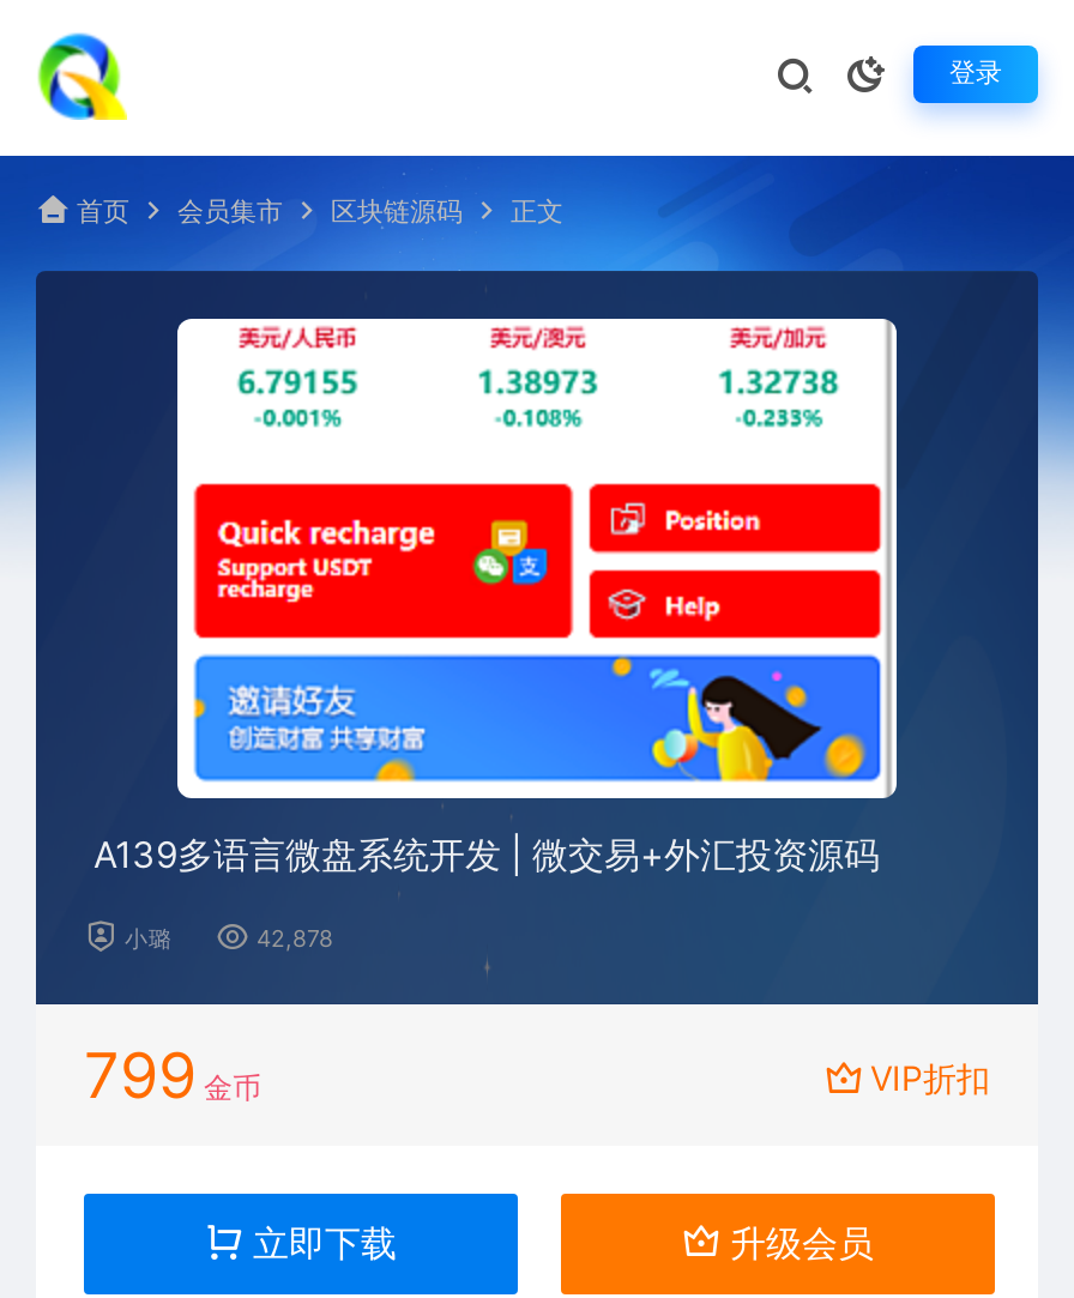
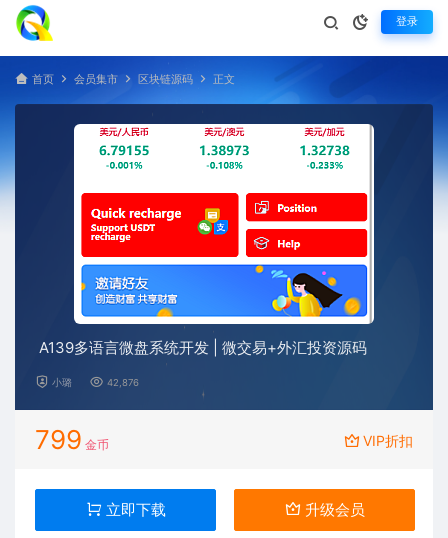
[249,925,333,952] 42,878 -> [104,377,139,388] 42,876

